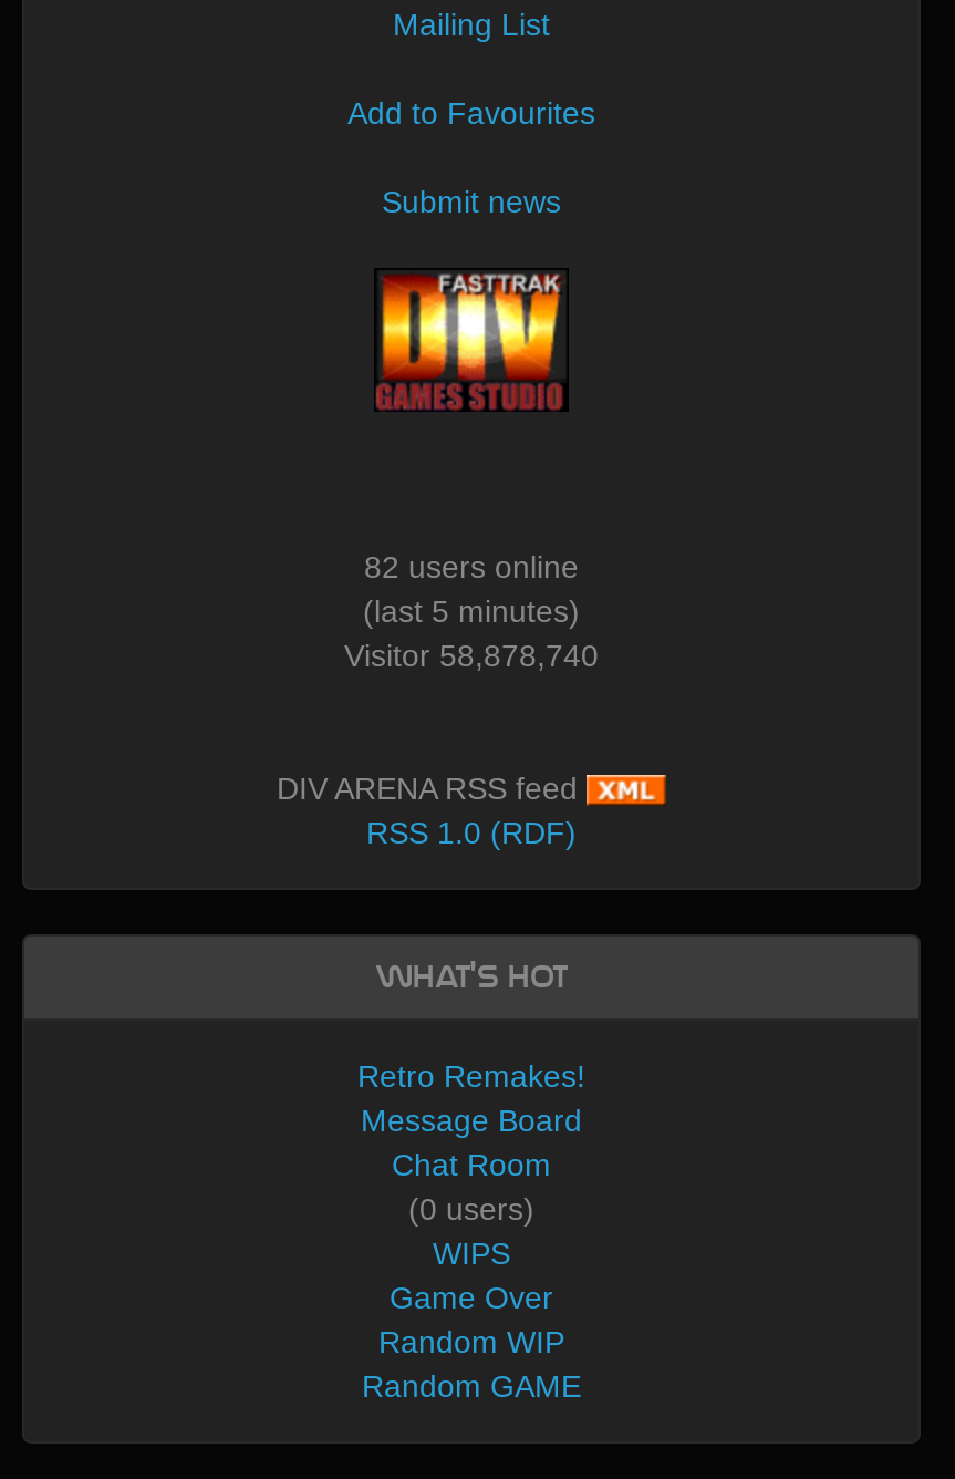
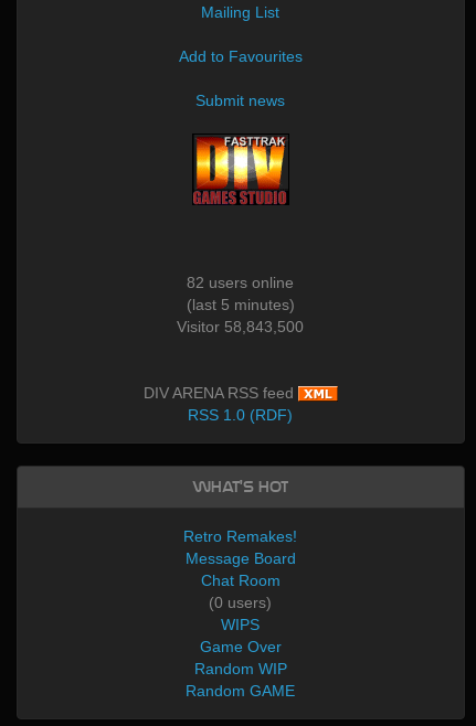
[344,637,599,672] Visitor 58,878,740 -> [177,317,304,335] Visitor 58,843,500

